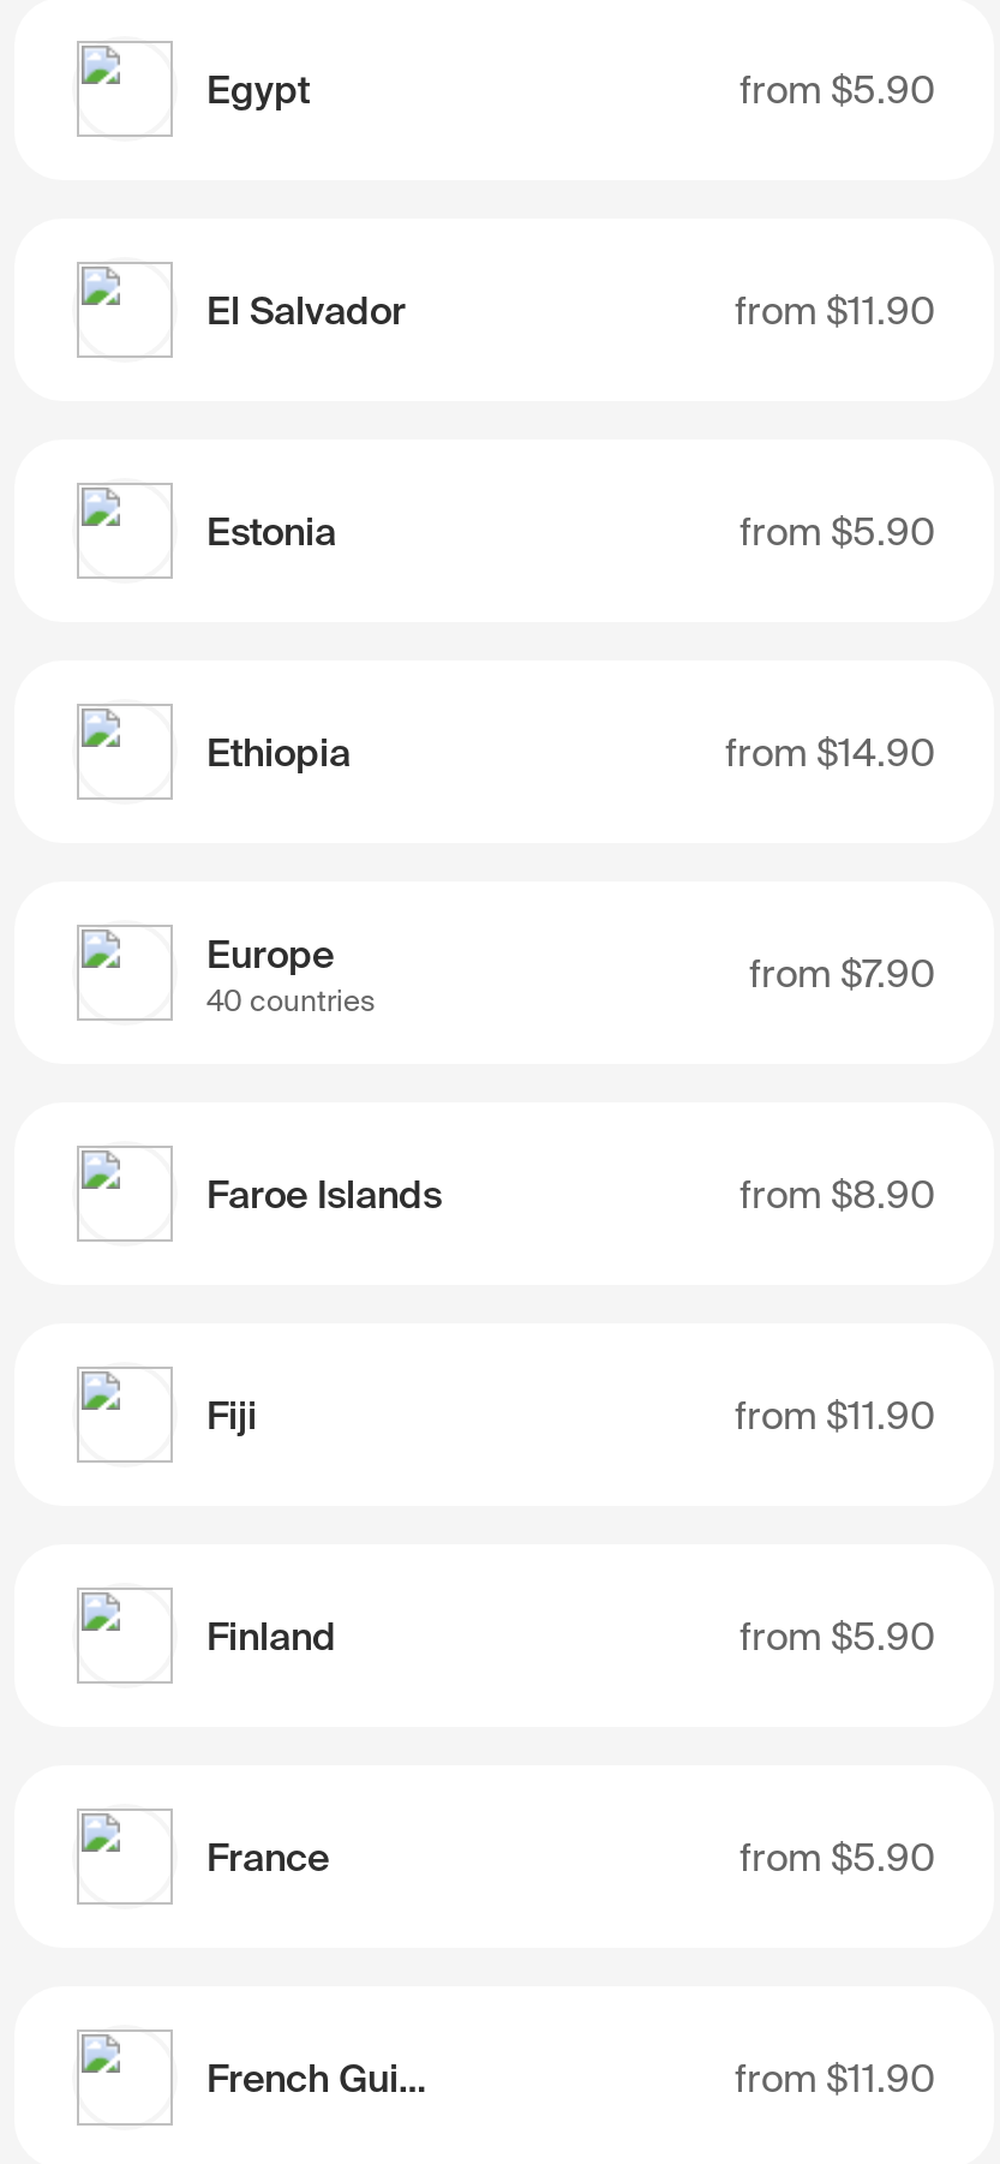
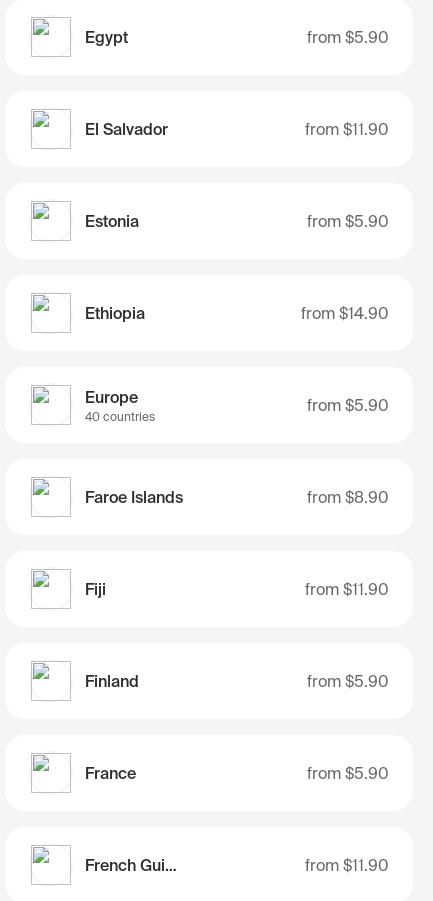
[739,951,936,994] from $7.90 -> [303,396,389,414] from $5.90

